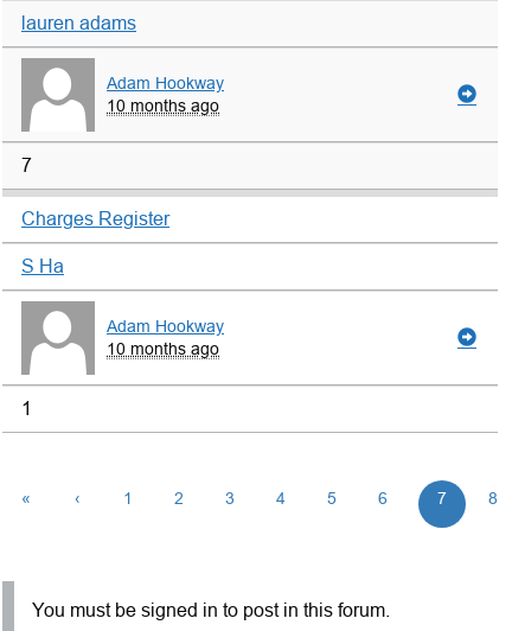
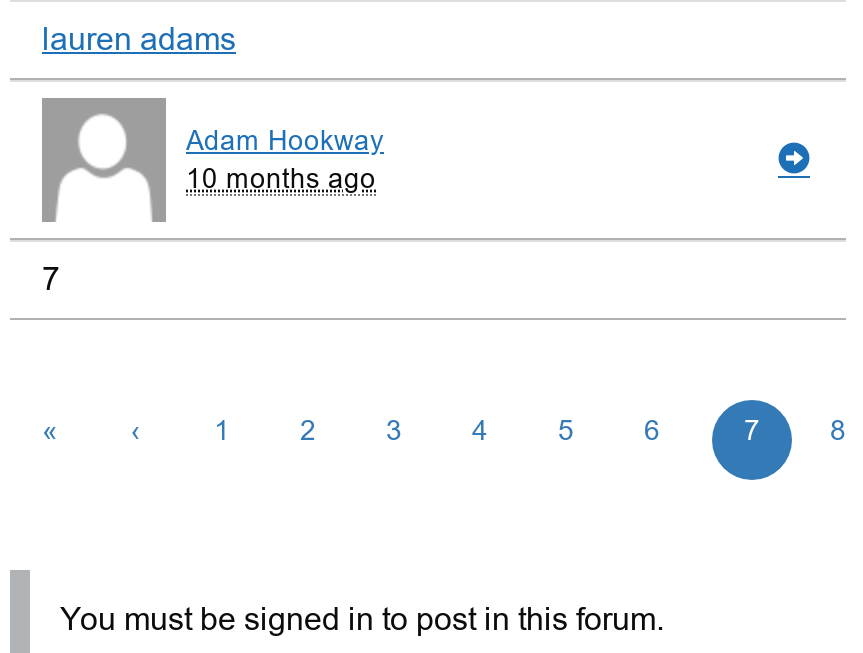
[21,209,224,419] Charges Register | S Ha | Adam Hookway | 10 months ago | 1 -> none

